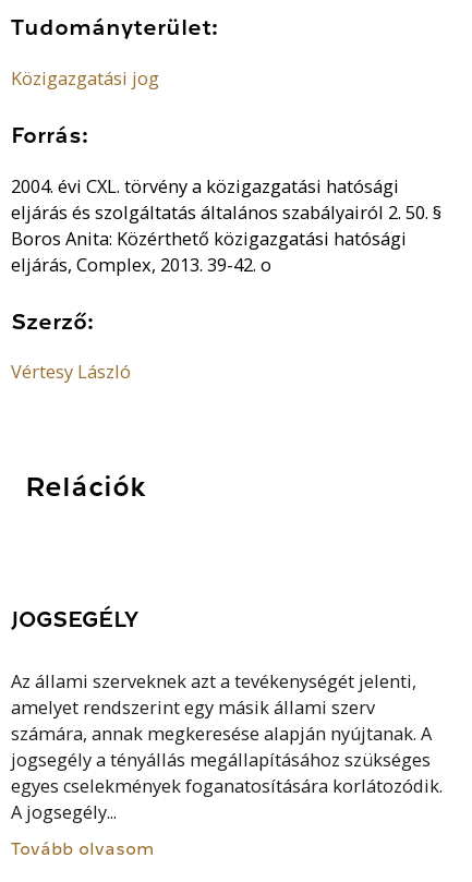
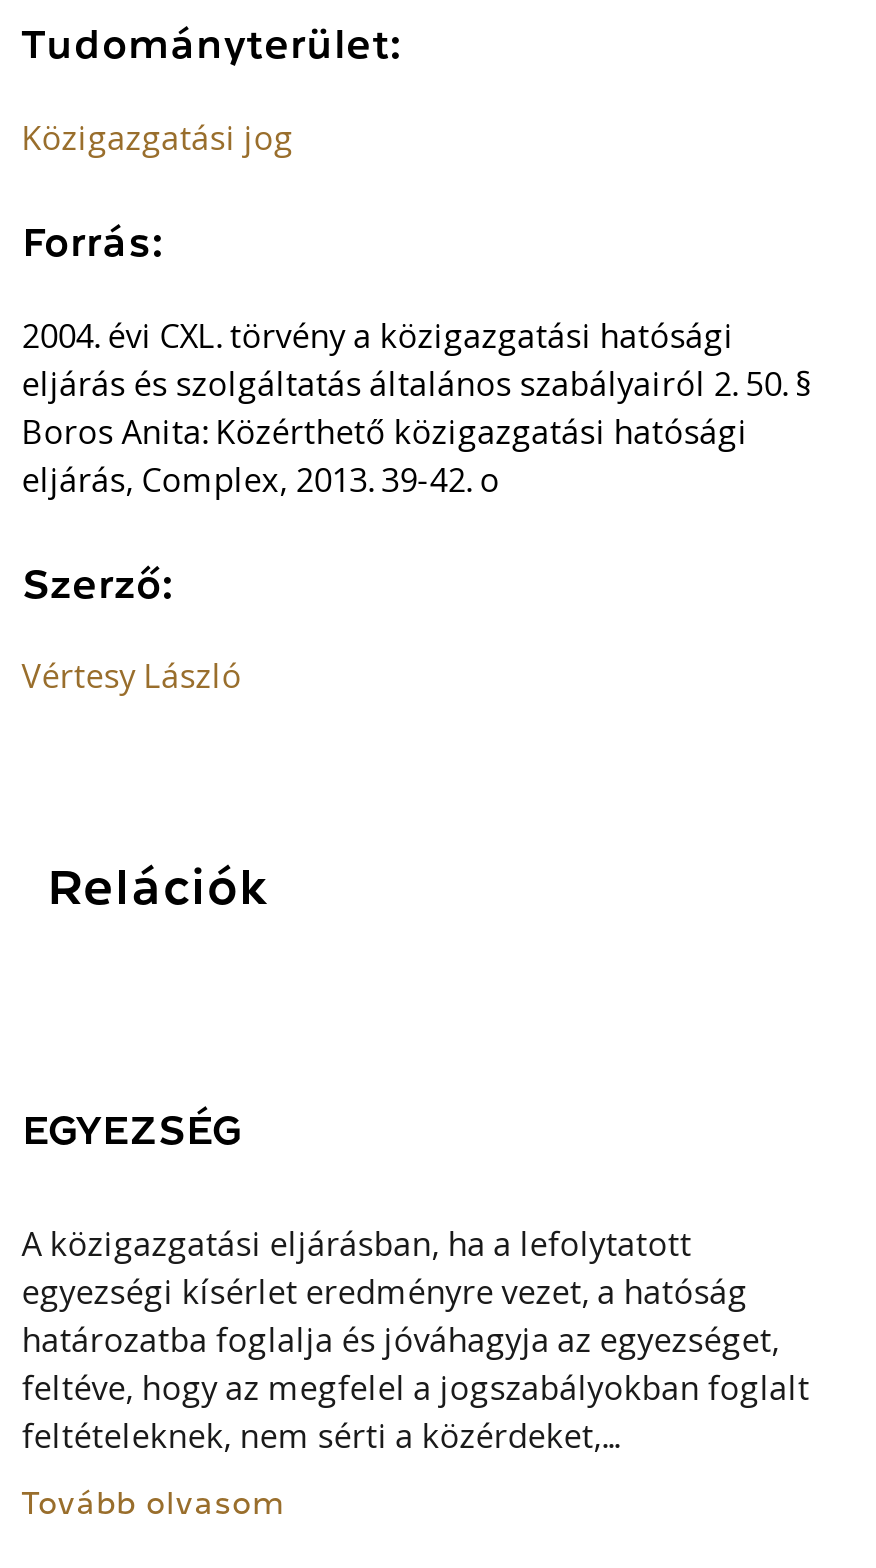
[11,608,139,630] JOGSEGÉLY -> [22,1110,242,1150] EGYEZSÉG
[11,669,443,824] Az állami szerveknek azt a tevékenységét jelenti, | amelyet rendszerint egy másik állami szerv | számára, annak megkeresése alapján nyújtanak. A | jogsegély a tényállás megállapításához szükséges | egyes cselekmények foganatosítására korlátozódik. | A jogsegély... -> [22,1221,810,1457] A közigazgatási eljárásban, ha a lefolytatott | egyezségi kísérlet eredményre vezet, a hatóság | határozatba foglalja és jóváhagyja az egyezséget, | feltéve, hogy az megfelel a jogszabályokban foglalt | feltételeknek, nem sérti a közérdeket,...

